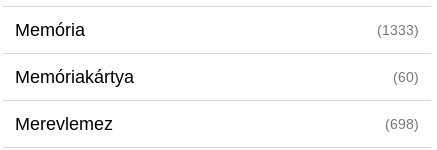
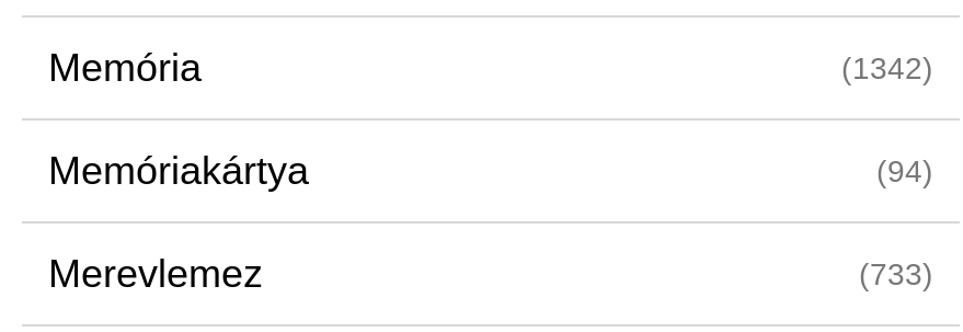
[377,22,419,38] (1333) -> [841,50,933,85] (1342)
[393,69,419,85] (60) -> [876,153,933,188] (94)
[385,116,419,132] (698) -> [859,256,933,291] (733)

